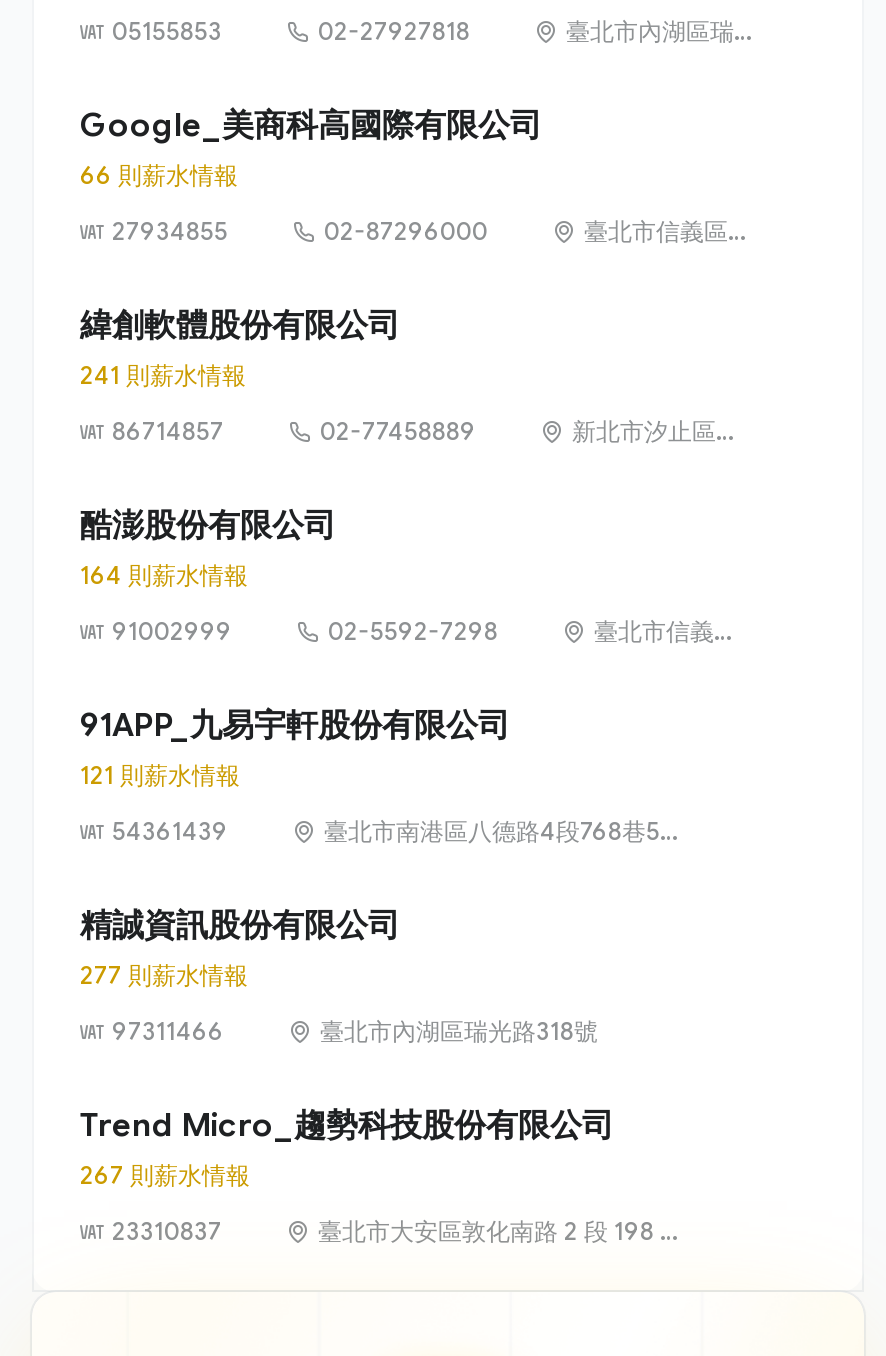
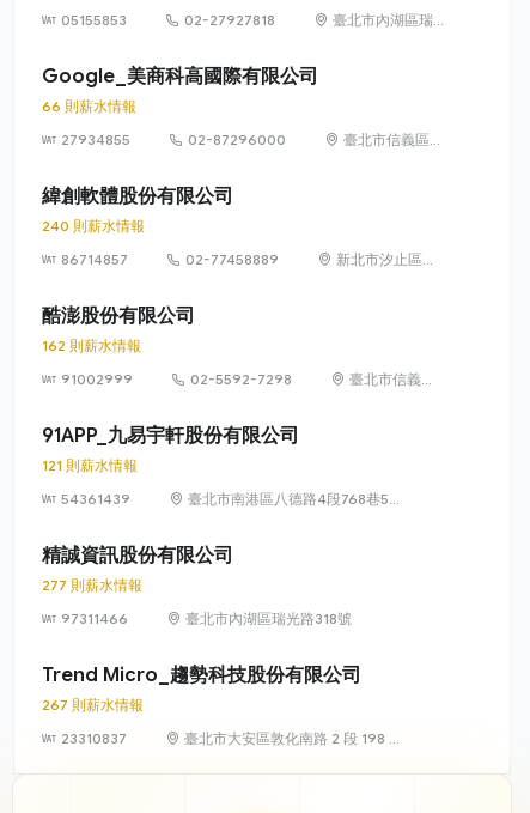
[80,360,246,390] 241 則薪水情報 -> [42,217,145,235] 240 則薪水情報
[80,560,248,590] 164 則薪水情報 -> [42,336,141,354] 162 則薪水情報

